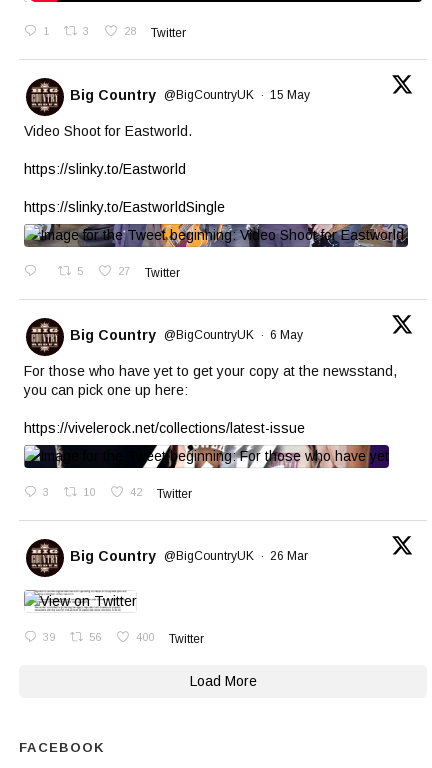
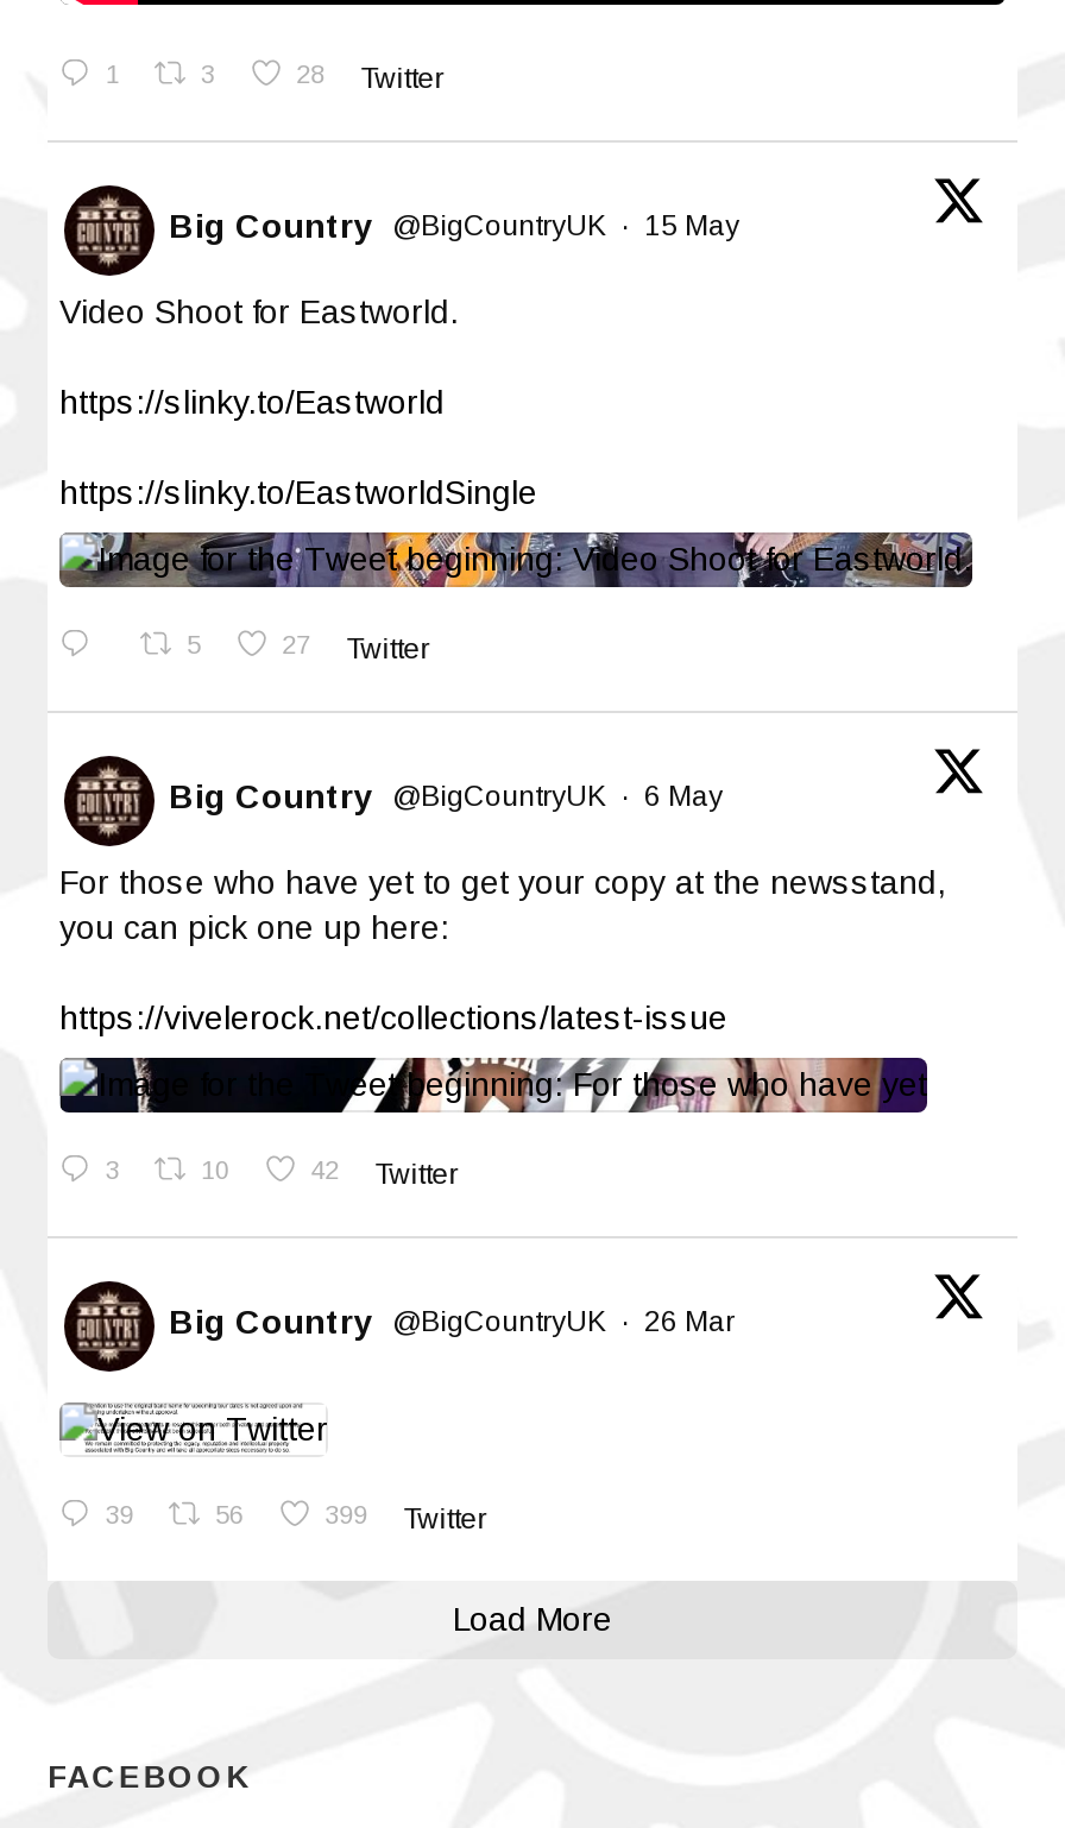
[136,631,204,645] 400 Twitter -> [325,1499,486,1534] 399 Twitter

